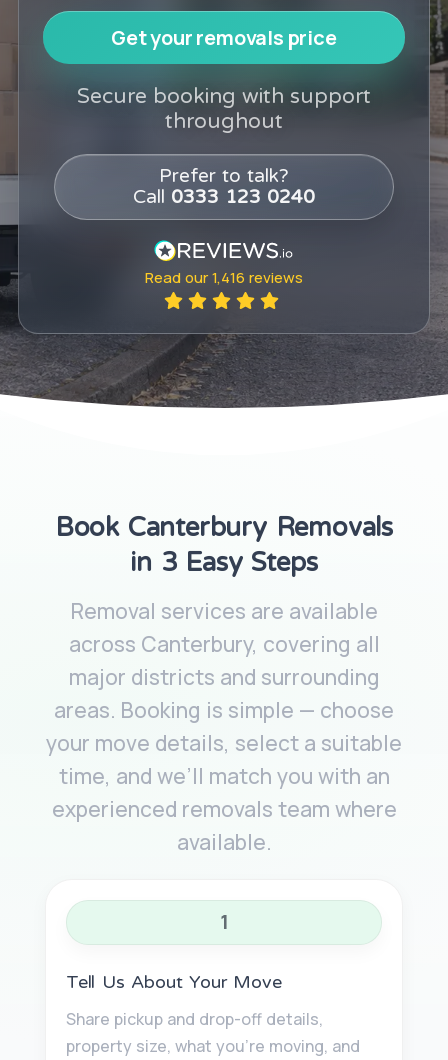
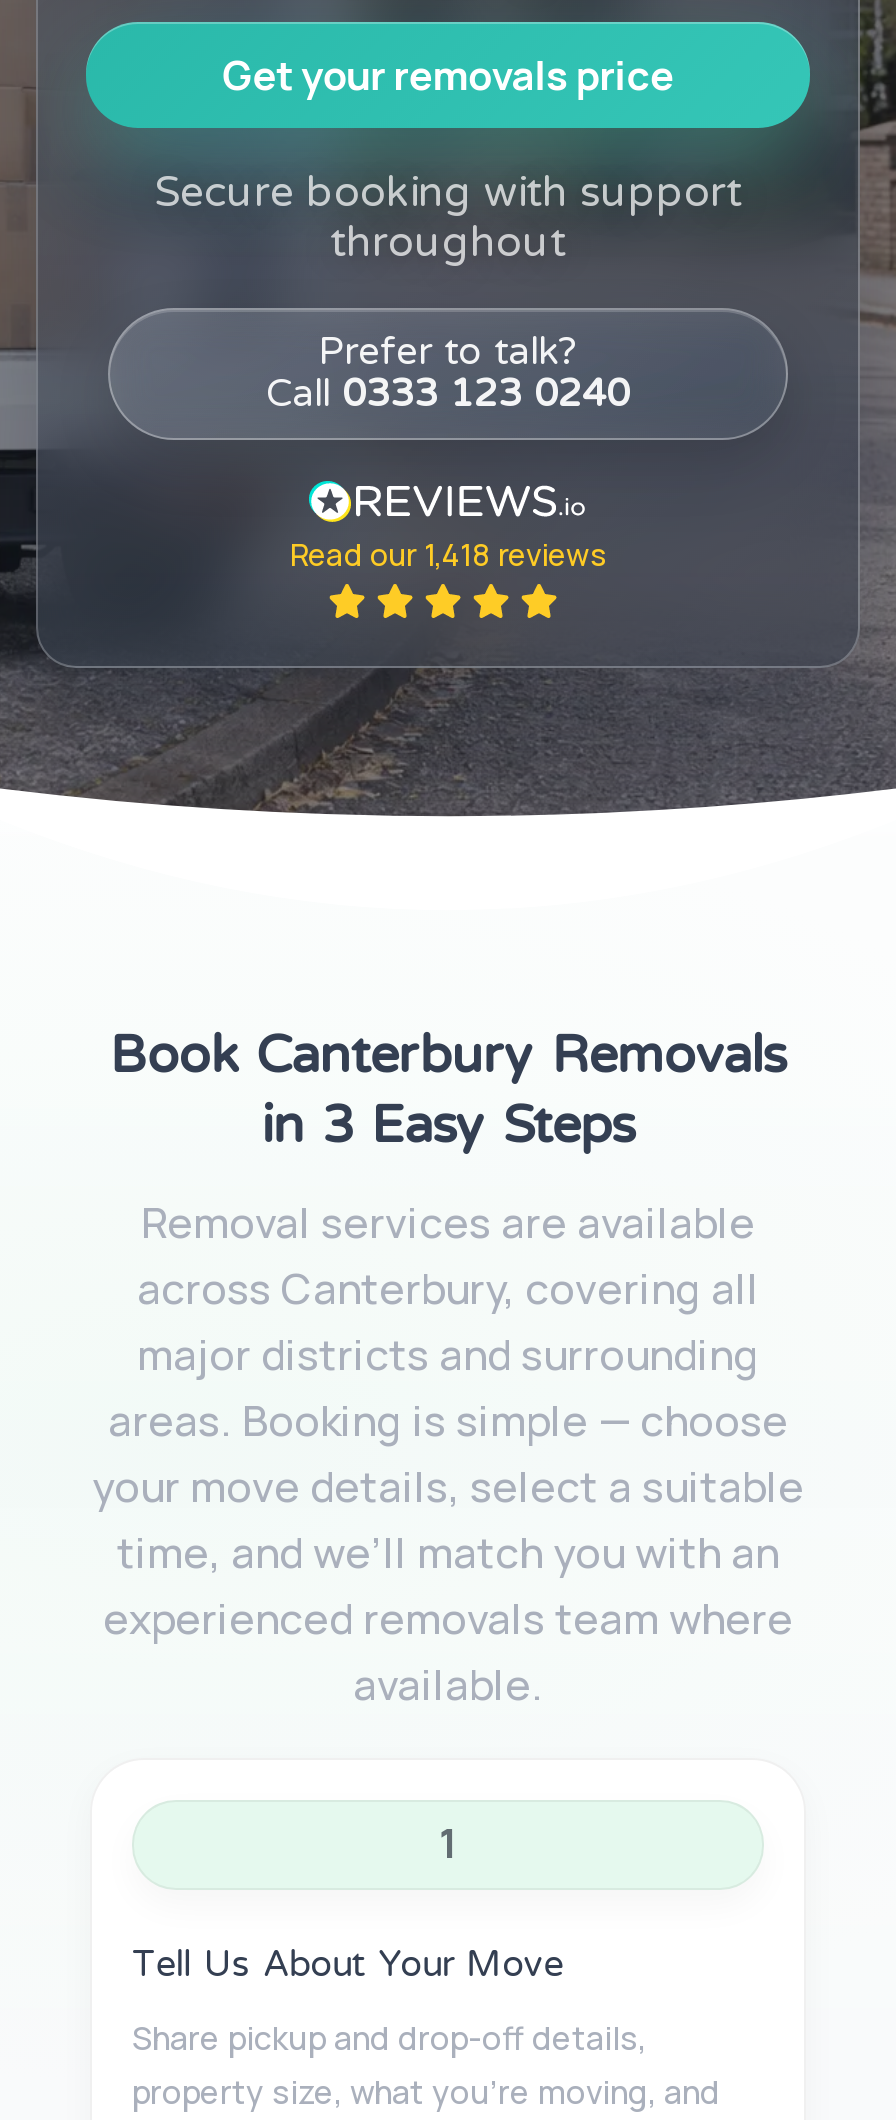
[145,267,303,288] Read our 1,416 reviews -> [290,535,606,577] Read our 1,418 reviews

